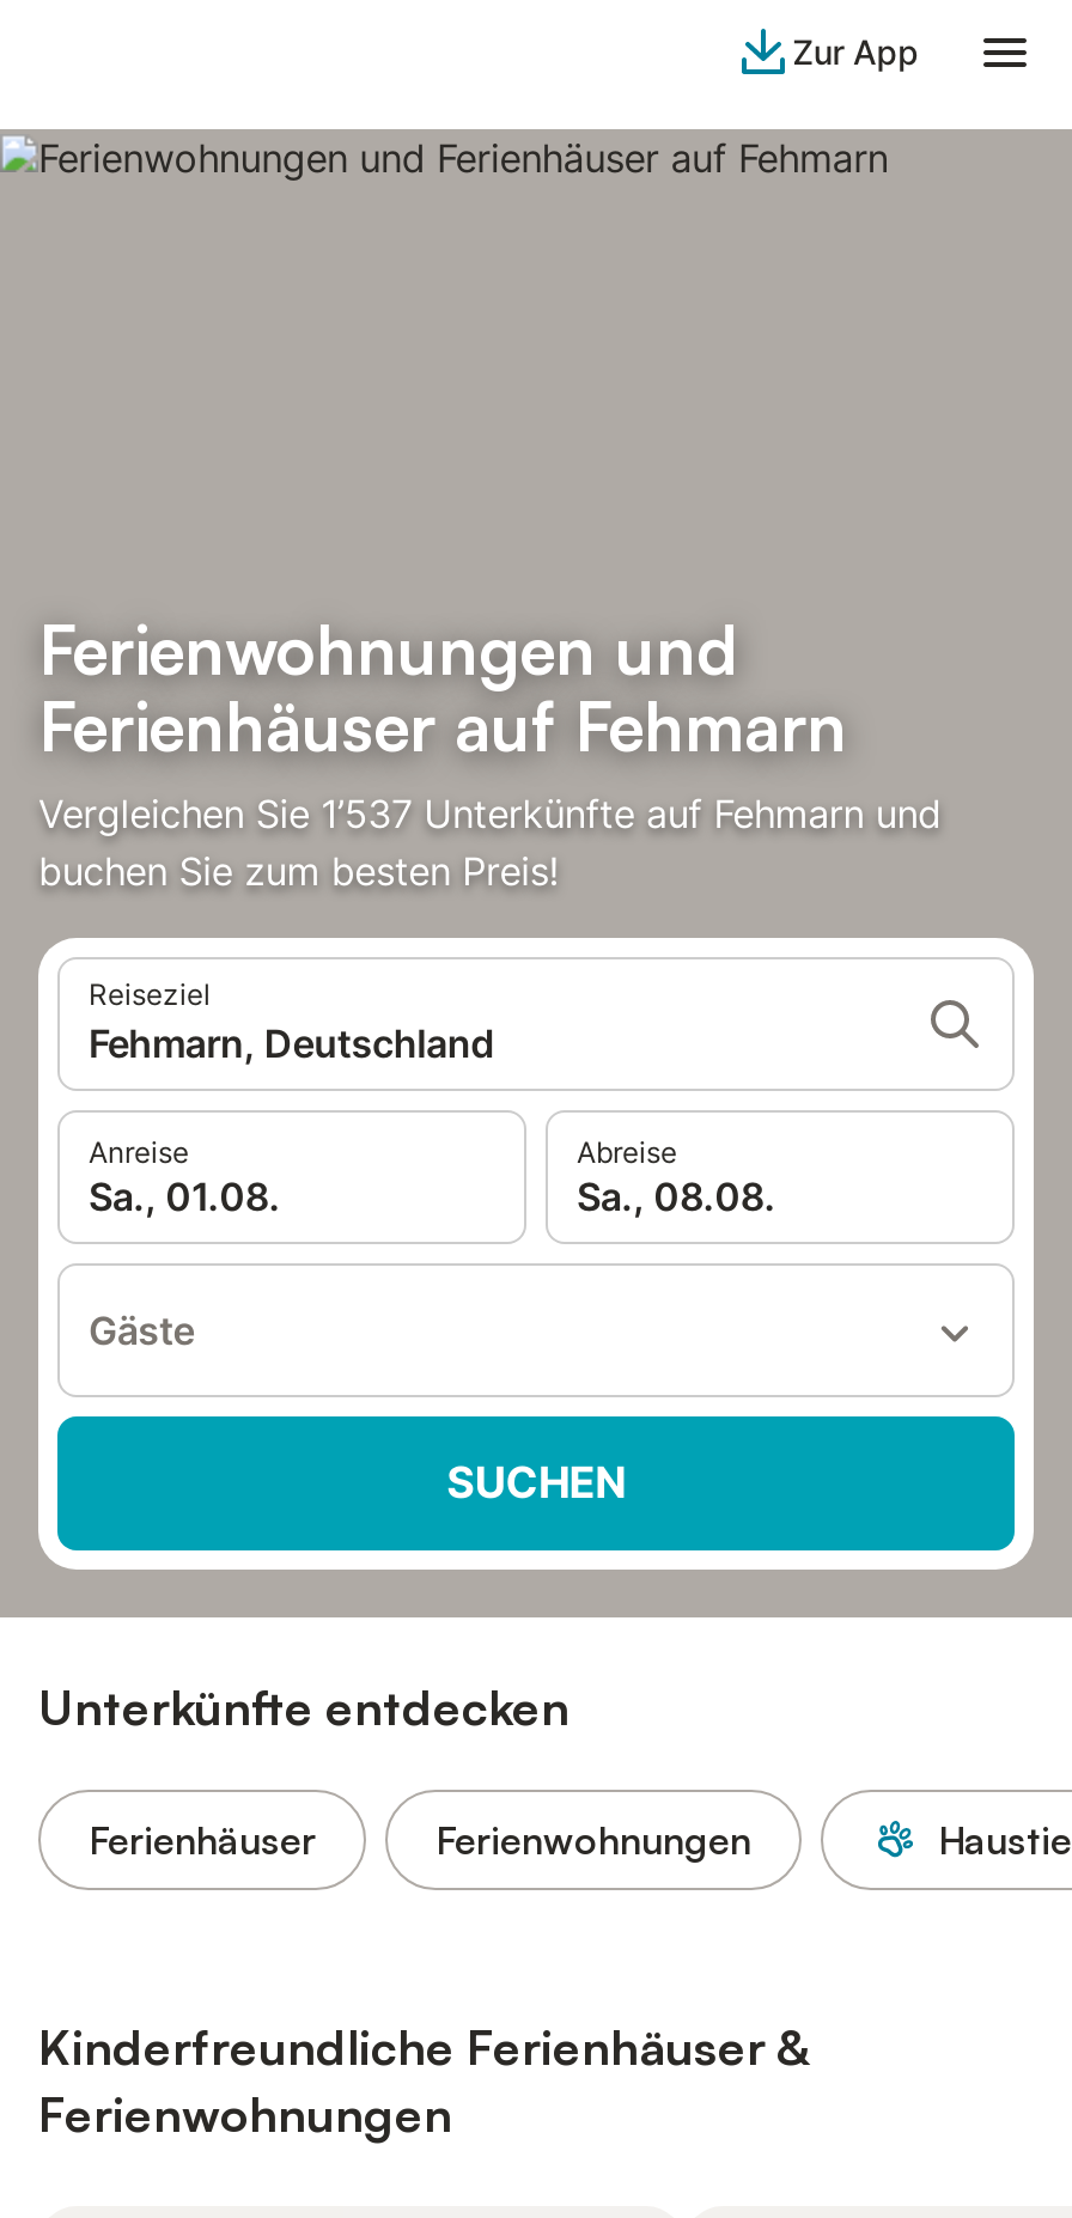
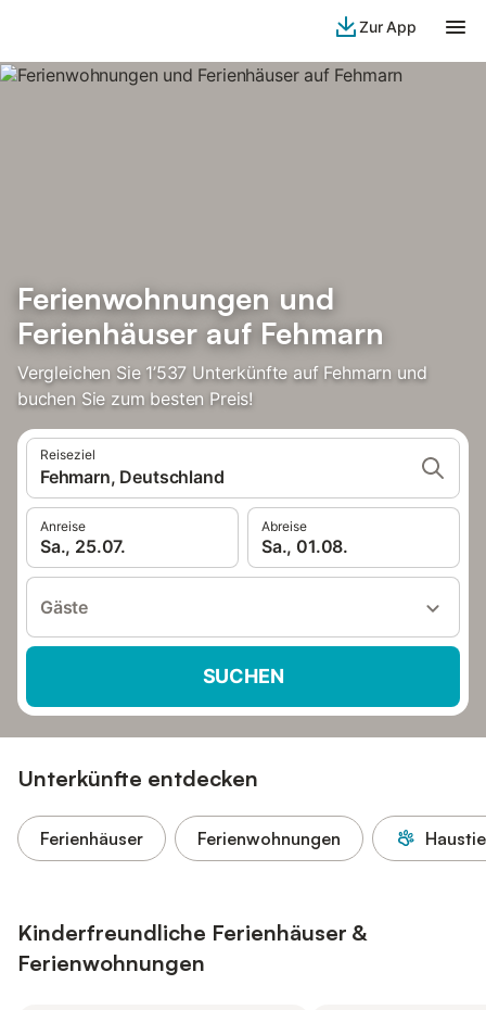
[89,1172,280,1220] Sa., 01.08. -> [40,535,126,557] Sa., 25.07.
[577,1172,776,1220] Sa., 08.08. -> [261,535,348,557] Sa., 01.08.

